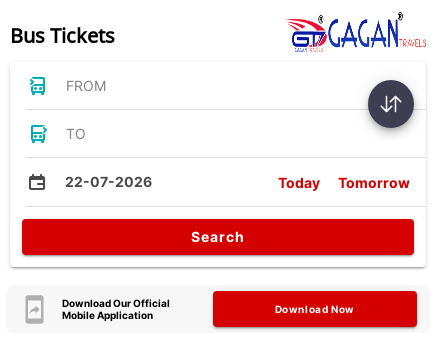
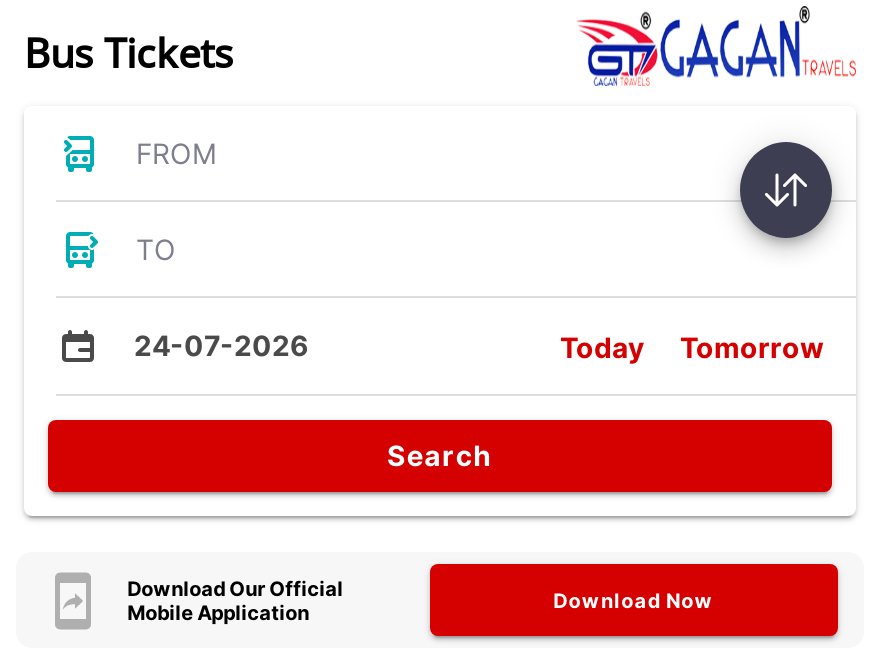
[65,173,152,190] 22-07-2026 -> [134,328,308,362] 24-07-2026

